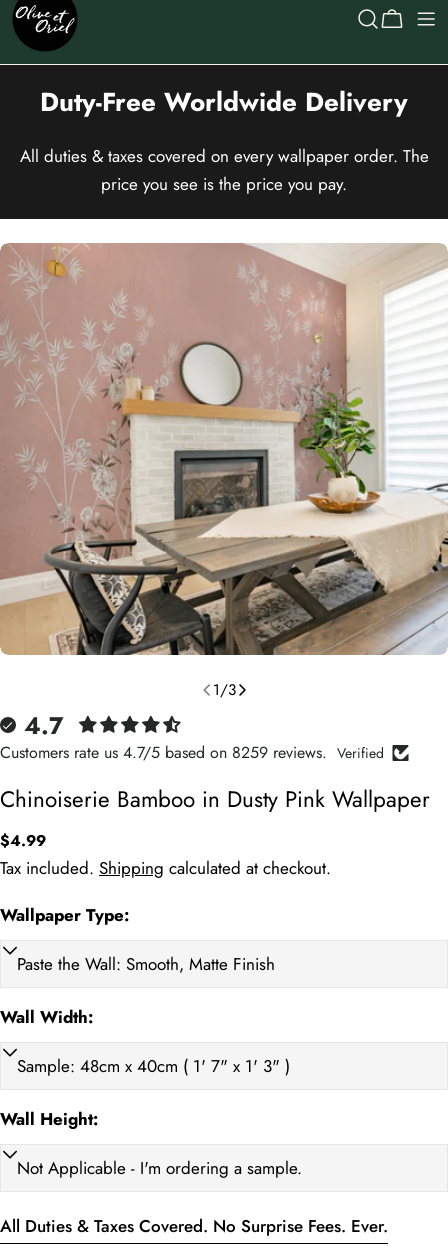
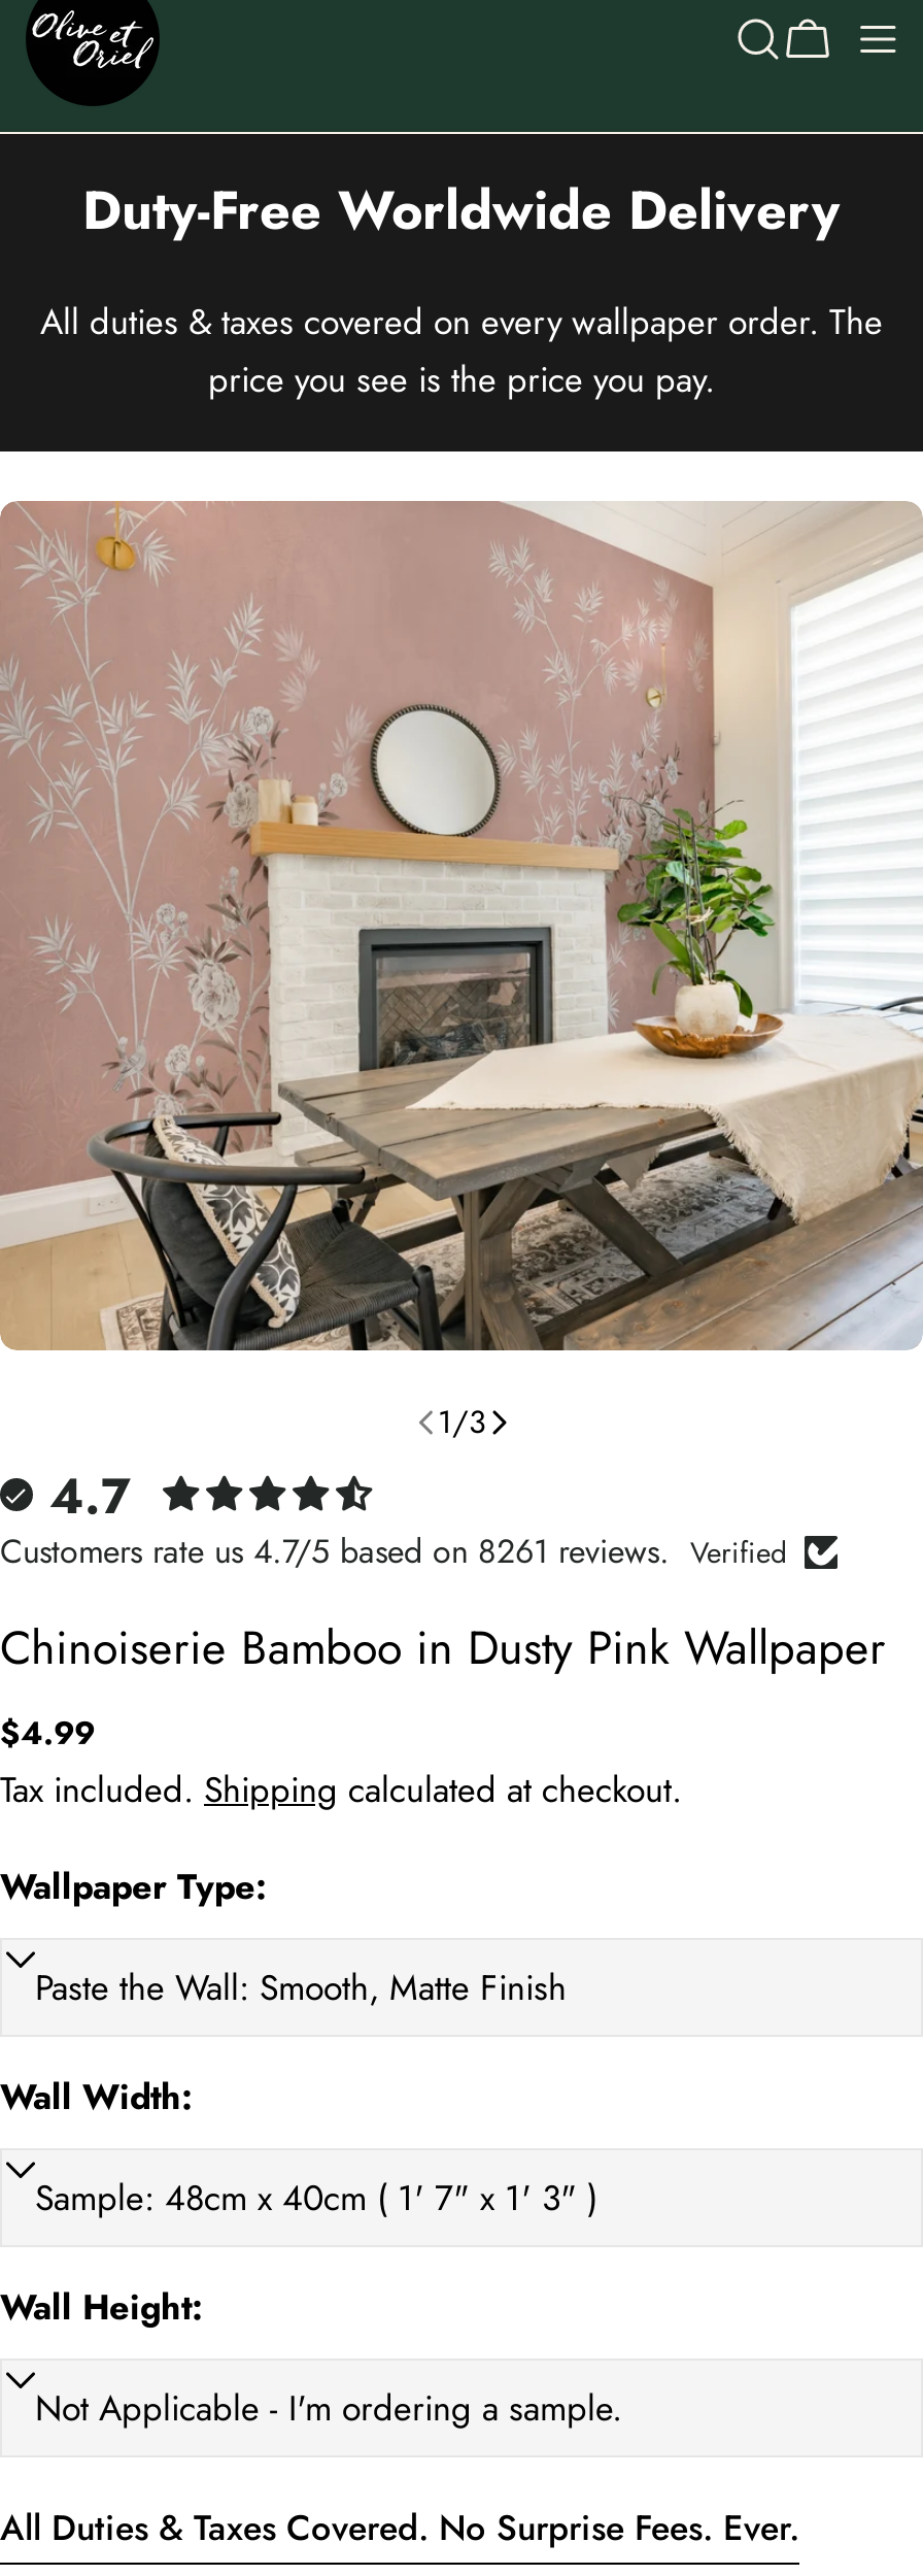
[0,741,384,764] Customers rate us 4.7/5 based on 8259 reviews. Verified -> [0,1528,787,1575] Customers rate us 4.7/5 based on 8261 reviews. Verified

